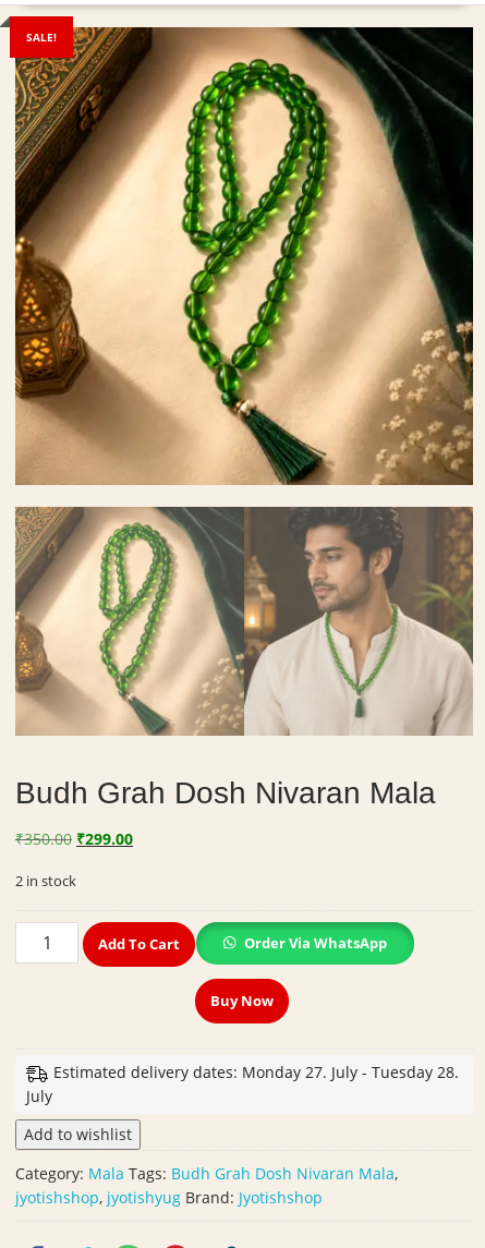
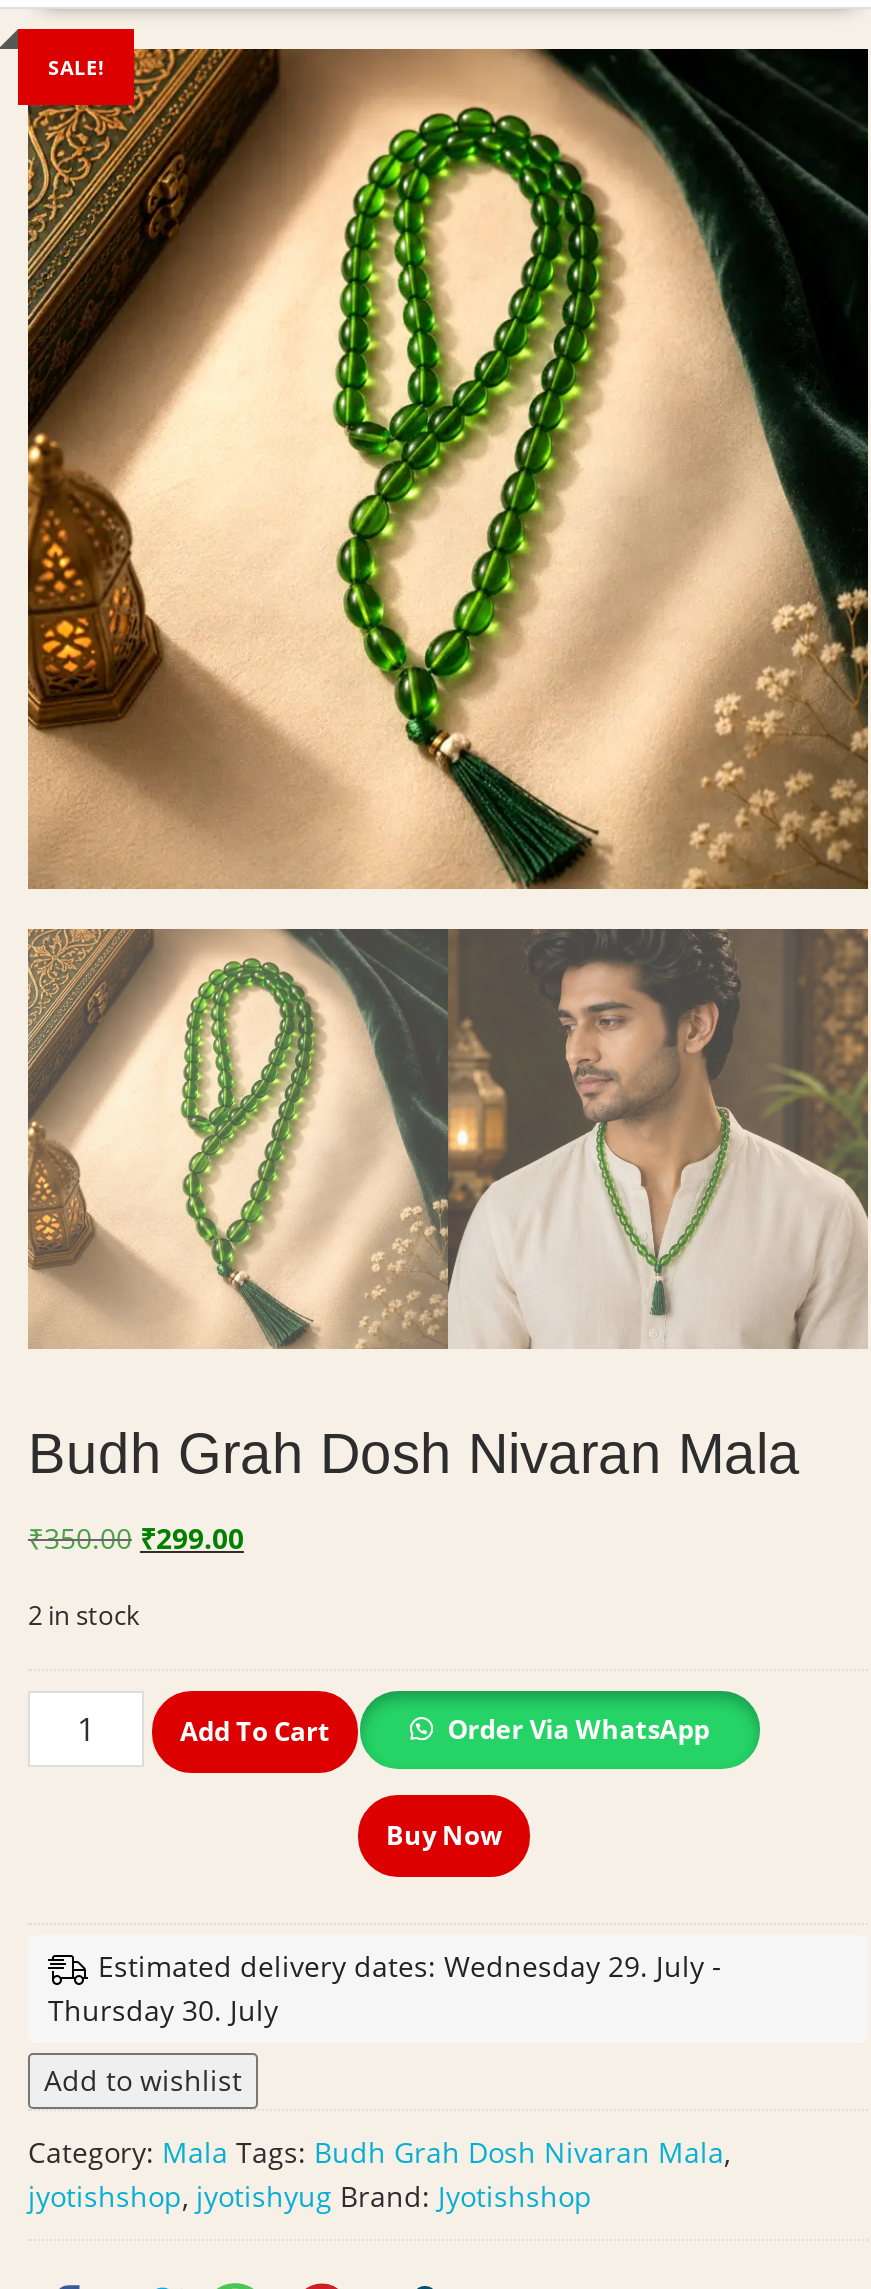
[26,1061,459,1106] Estimated delivery dates: Monday 27. July - Tuesday 28. | July -> [48,1946,722,2029] Estimated delivery dates: Wednesday 29. July - | Thursday 30. July

